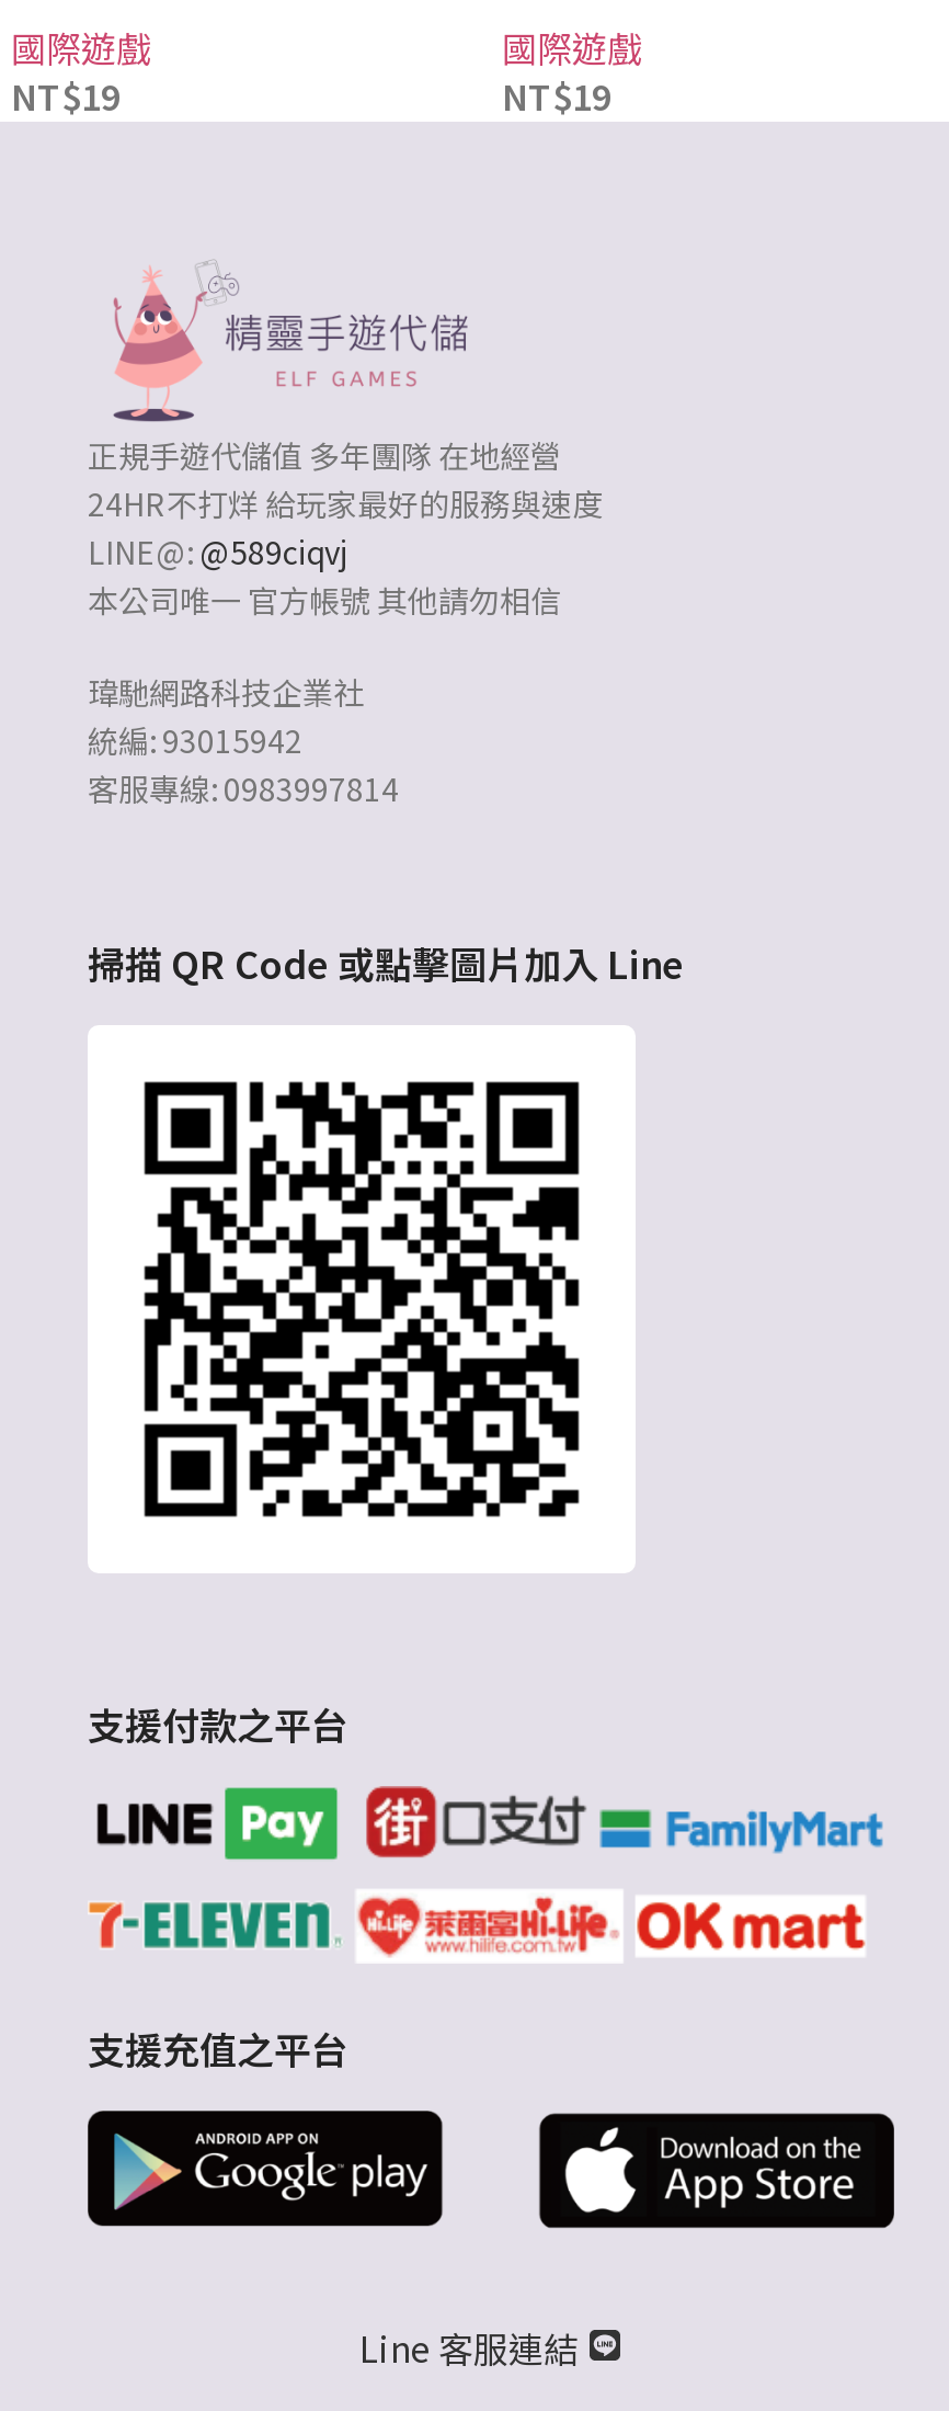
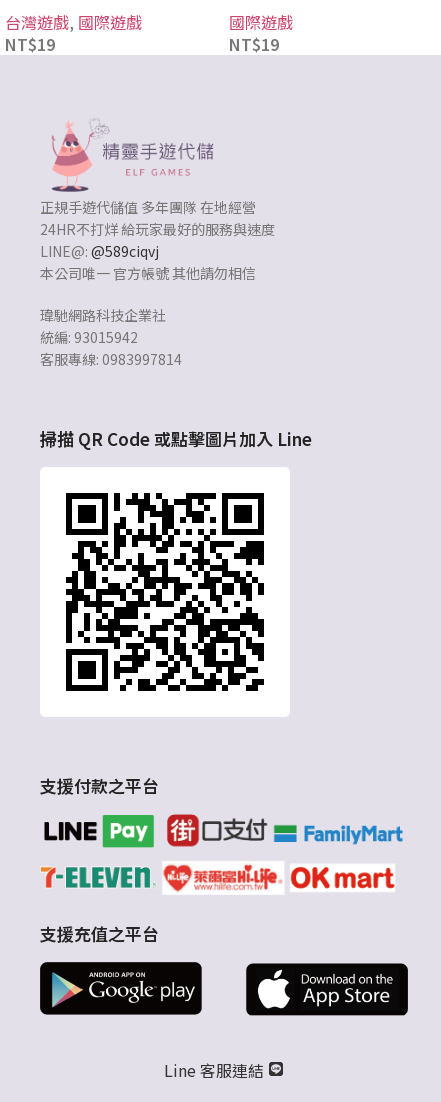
[11,21,151,73] 國際遊戲 -> [5,9,142,33] 台灣遊戲, 國際遊戲

